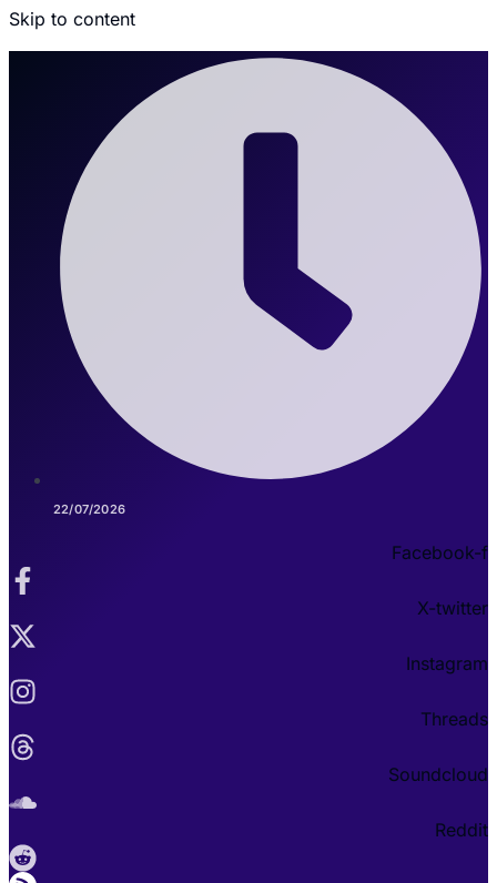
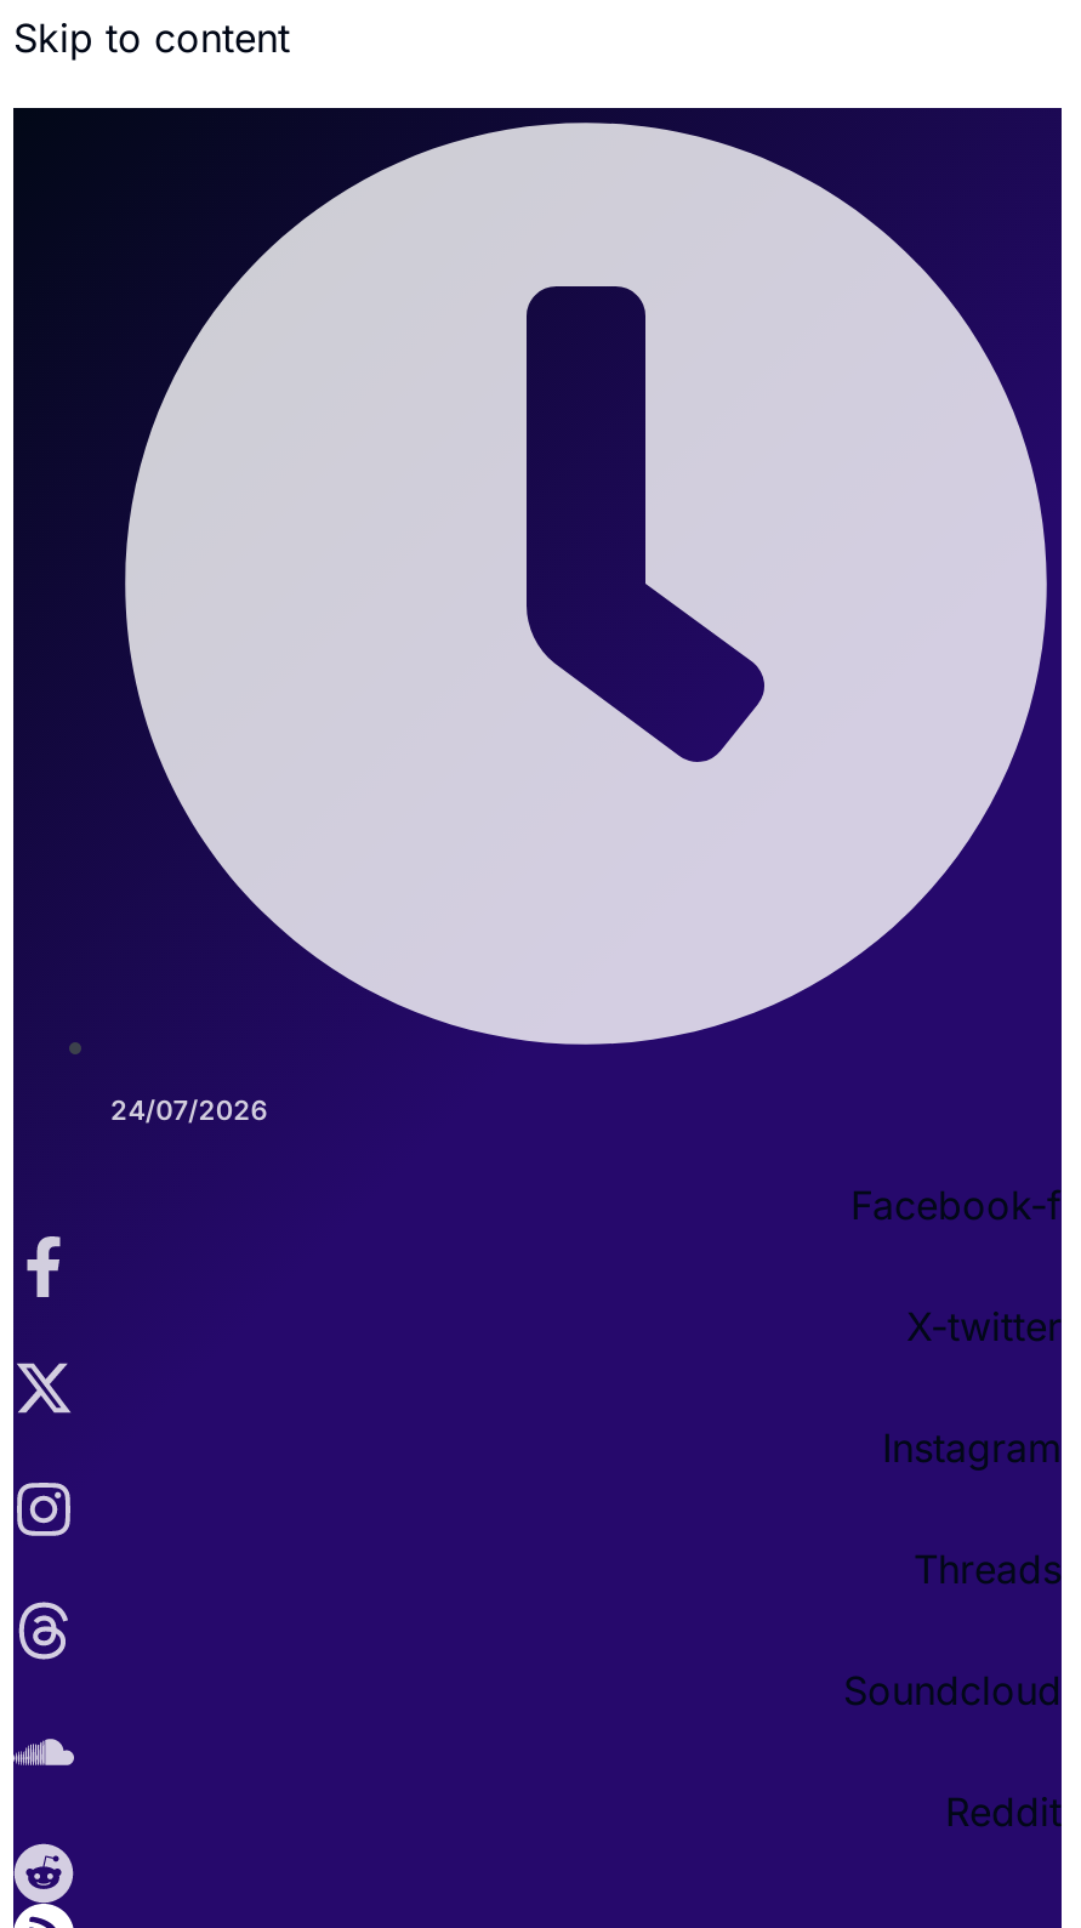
[53,501,125,517] 22/07/2026 -> [110,1093,268,1127] 24/07/2026

